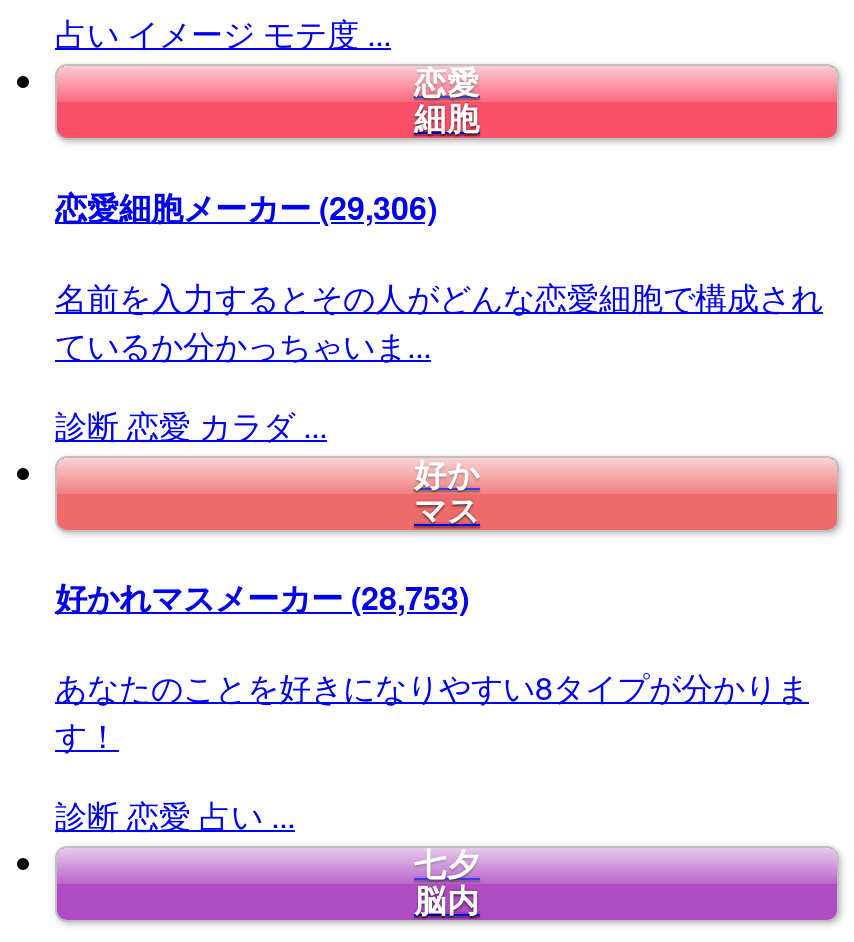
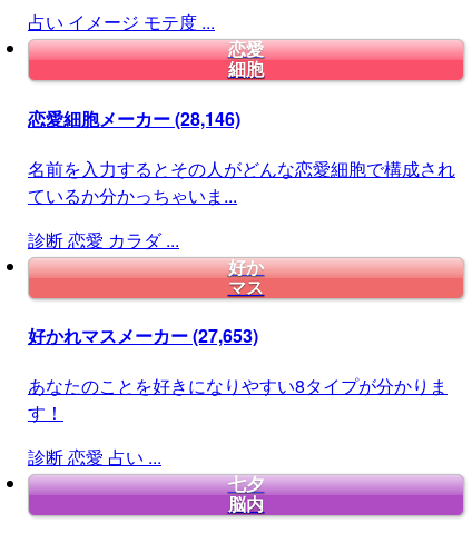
[55,183,437,229] 恋愛細胞メーカー(29,306) -> [28,105,240,131] 恋愛細胞メーカー(28,146)
[55,574,469,620] 好かれマスメーカー(28,753) -> [28,323,258,349] 好かれマスメーカー(27,653)

